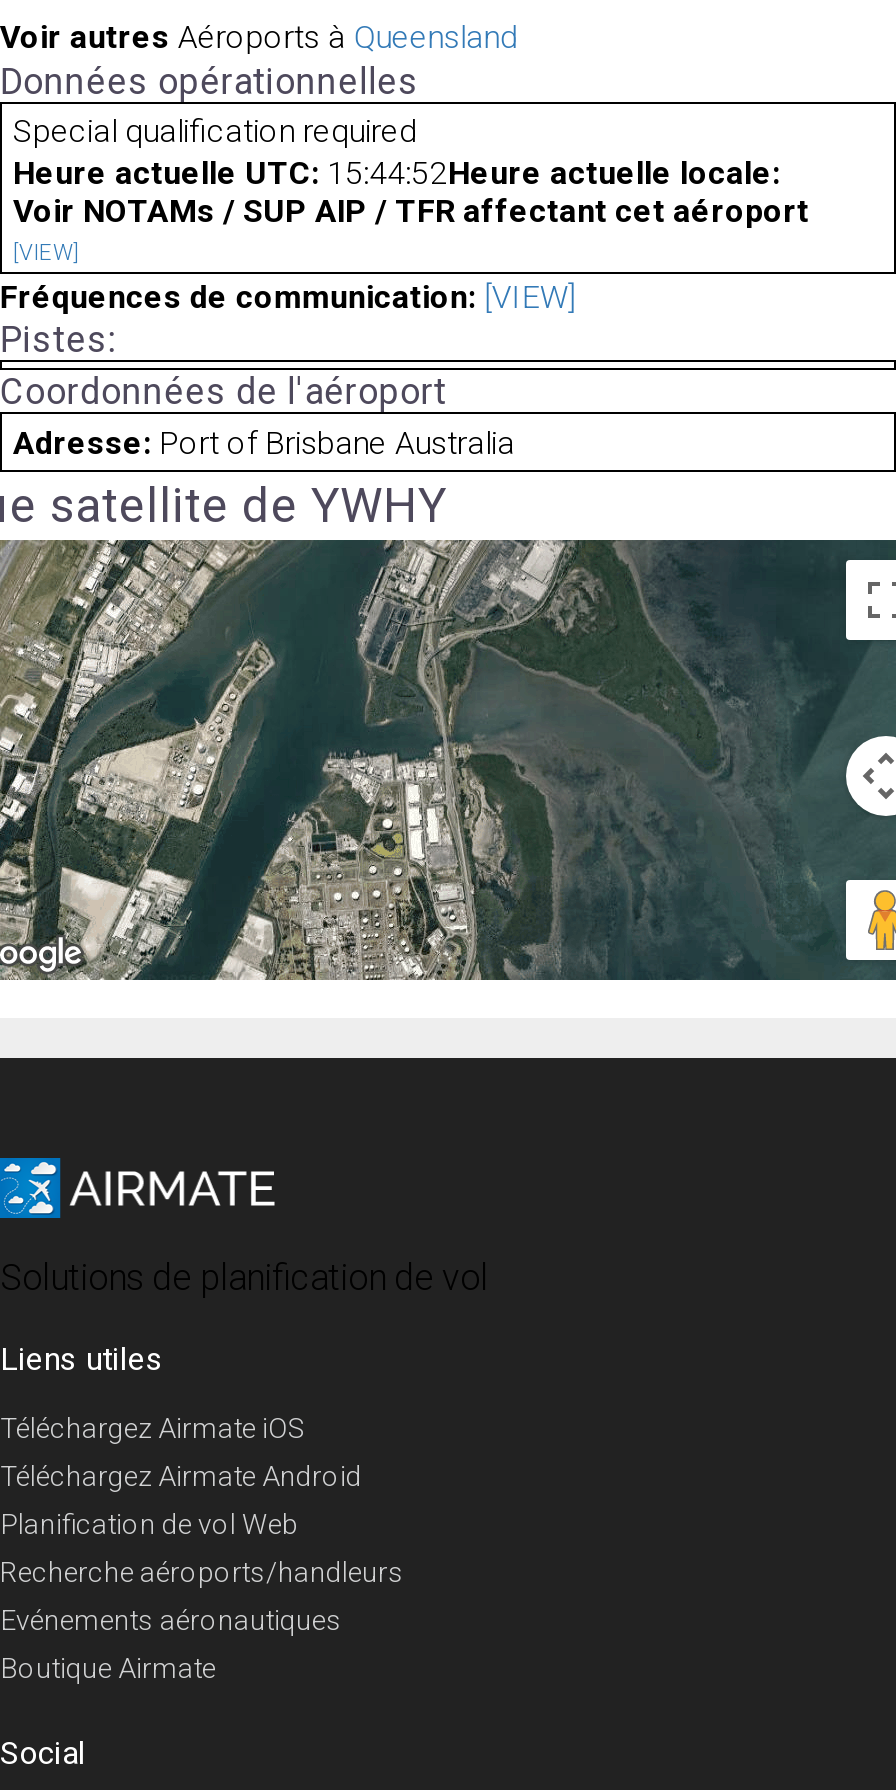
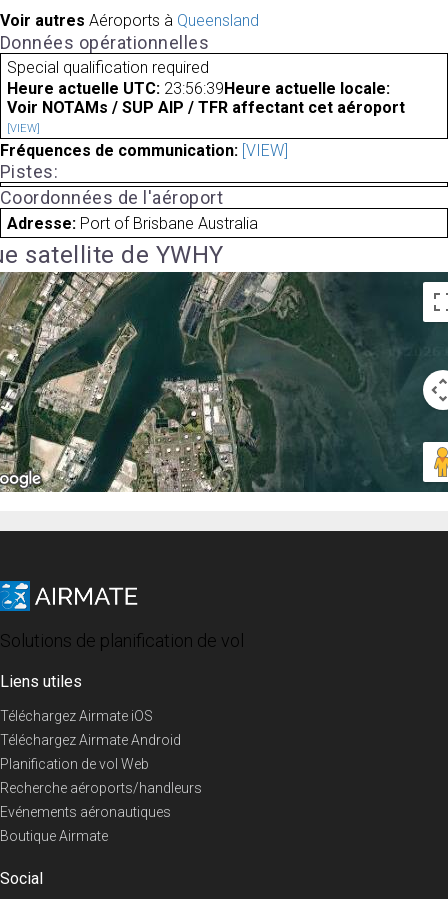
[13,155,780,193] Heure actuelle UTC: 15:44:52Heure actuelle locale: -> [6,79,390,98] Heure actuelle UTC: 23:56:39Heure actuelle locale:

